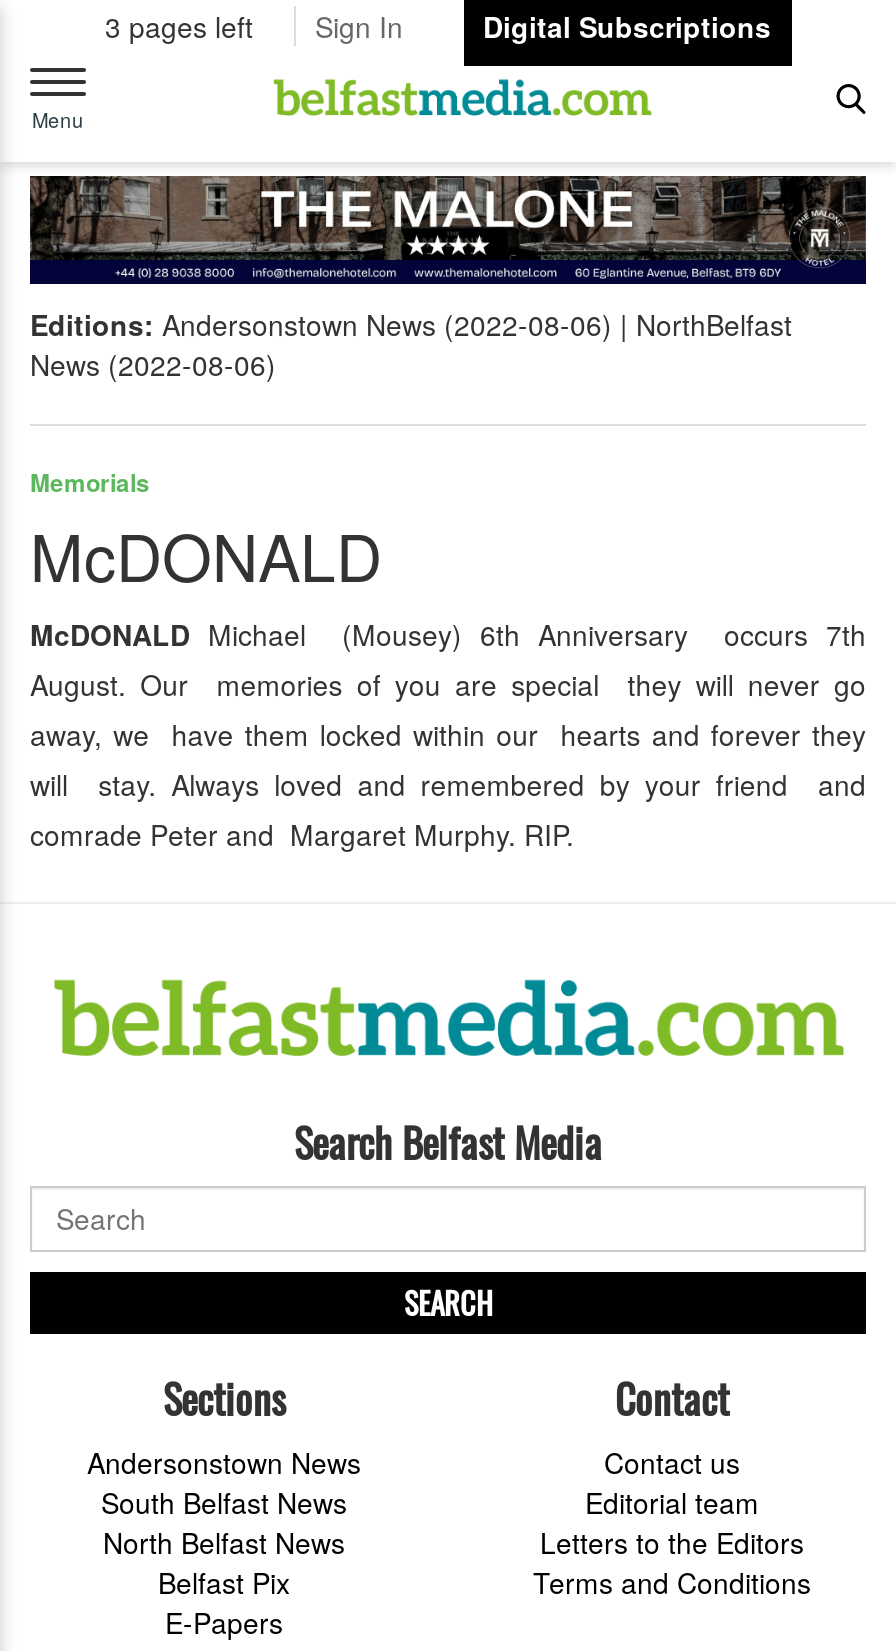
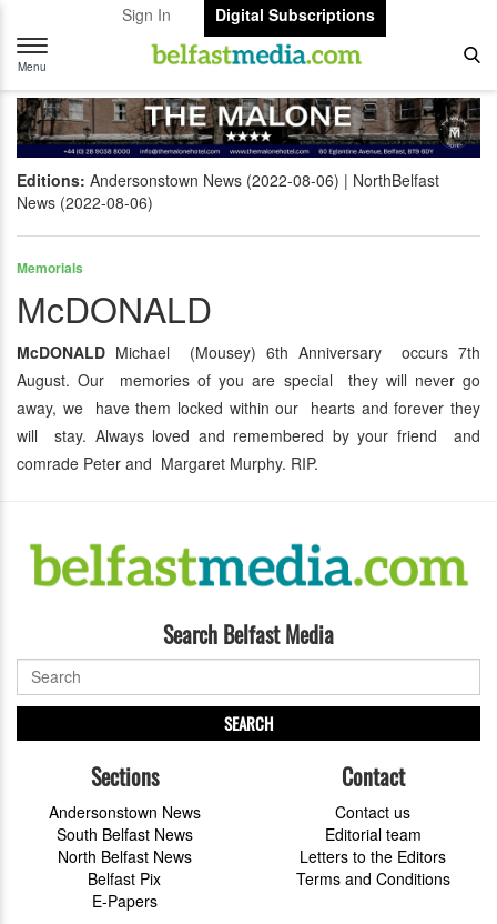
[105,6,253,46] 3 pages left -> none

